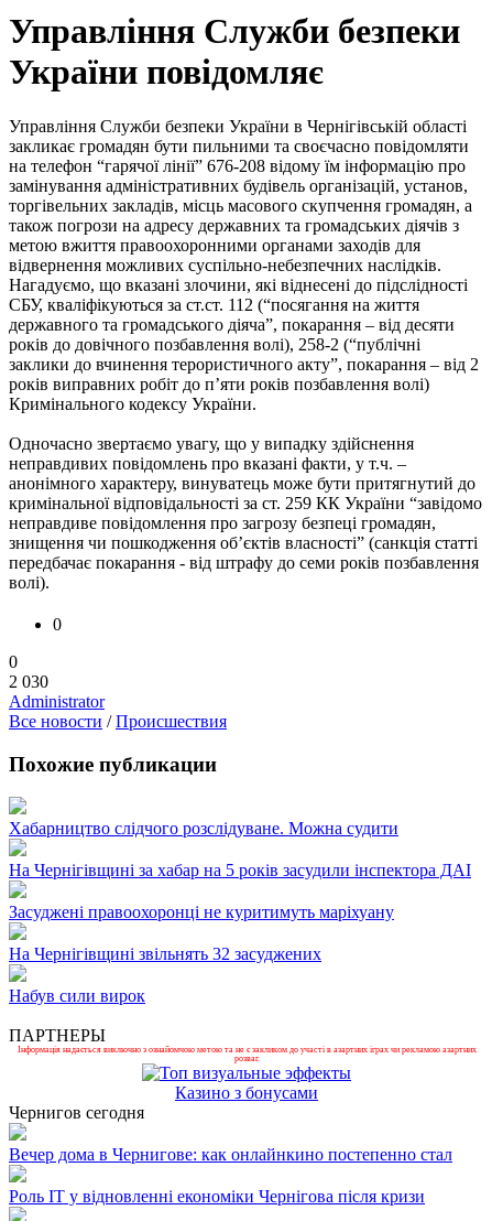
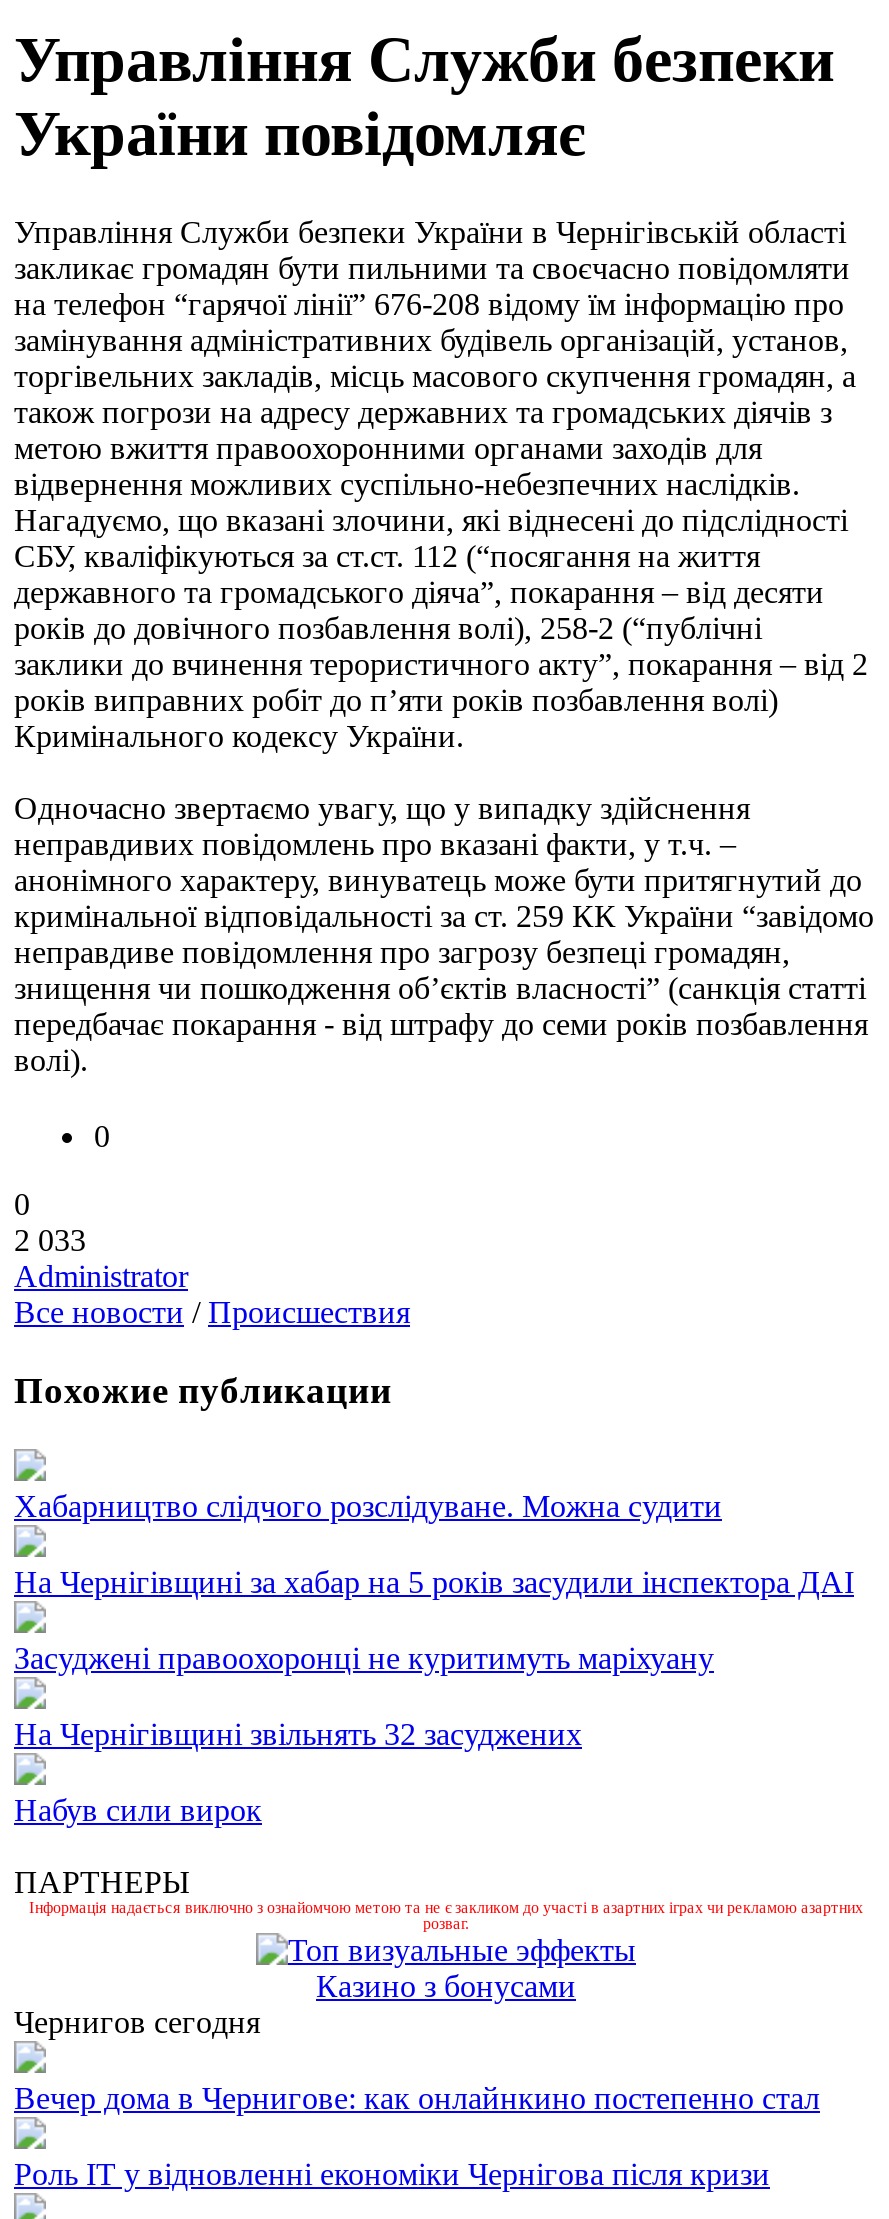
[9,672,48,691] 2 030 -> [14,1223,86,1257] 2 033

